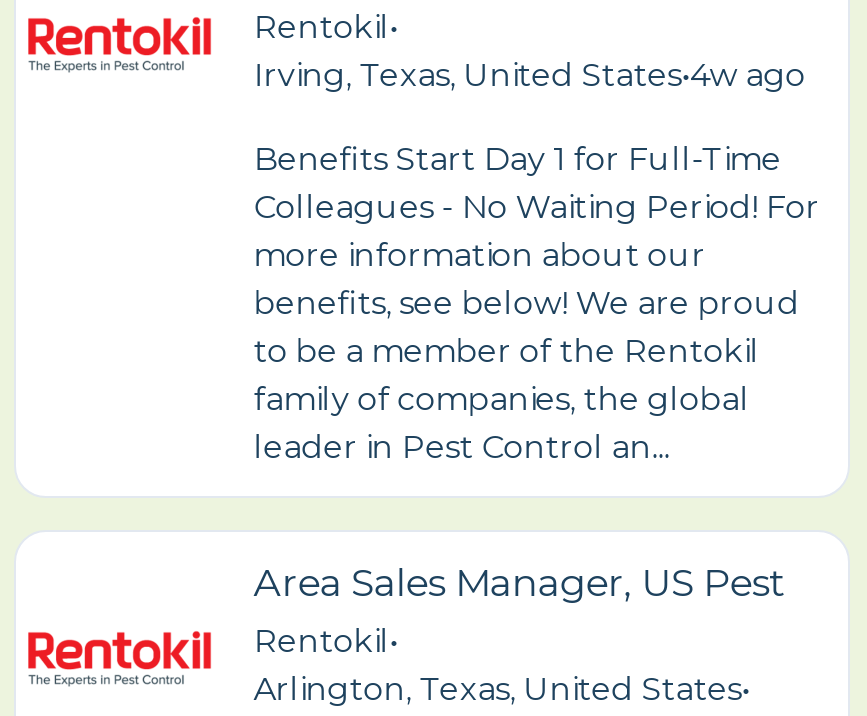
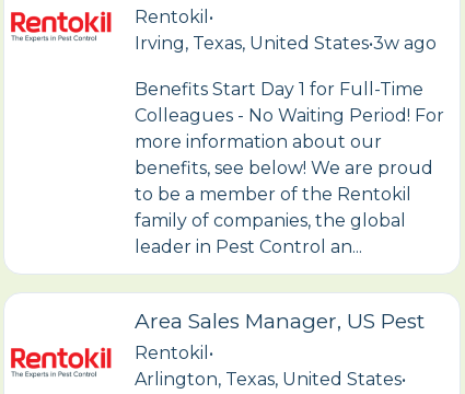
[254,57,806,95] Irving, Texas, United States•4w ago -> [134,33,436,54] Irving, Texas, United States•3w ago

